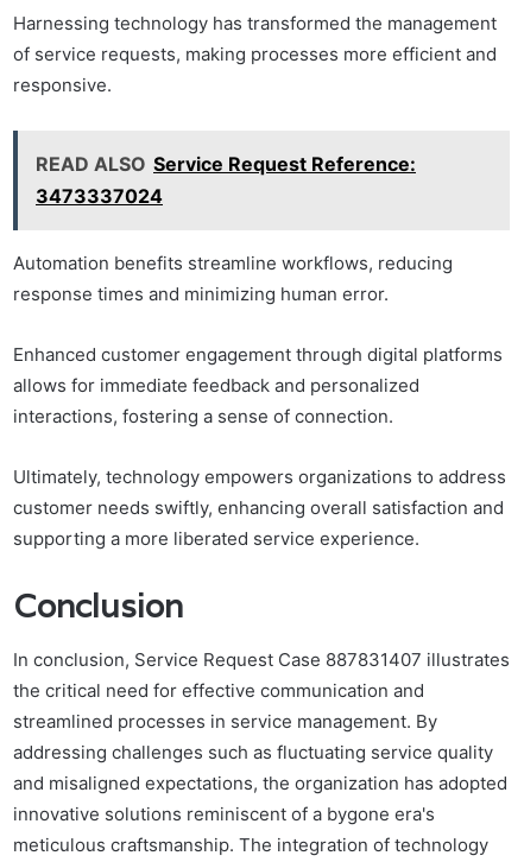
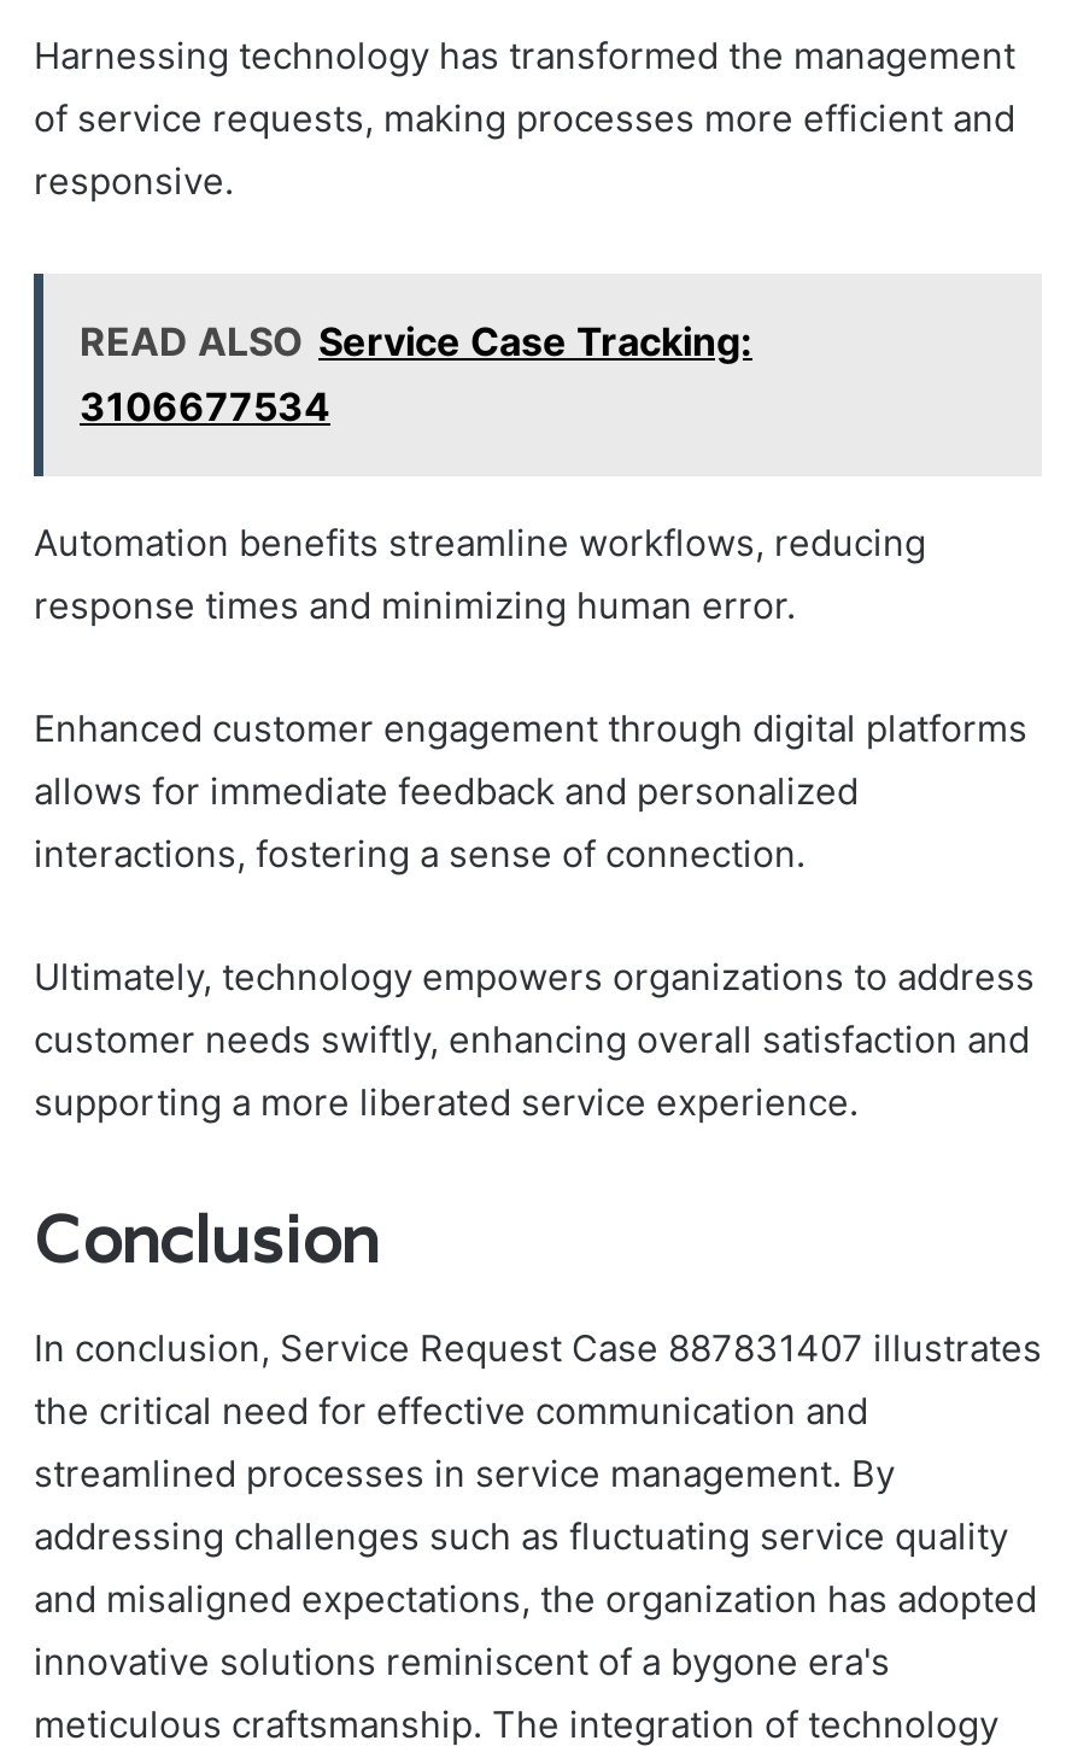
[36,152,416,176] READ ALSO Service Request Reference: -> [80,318,752,366] READ ALSO Service Case Tracking:
[36,184,163,208] 3473337024 -> [80,383,330,431] 3106677534

